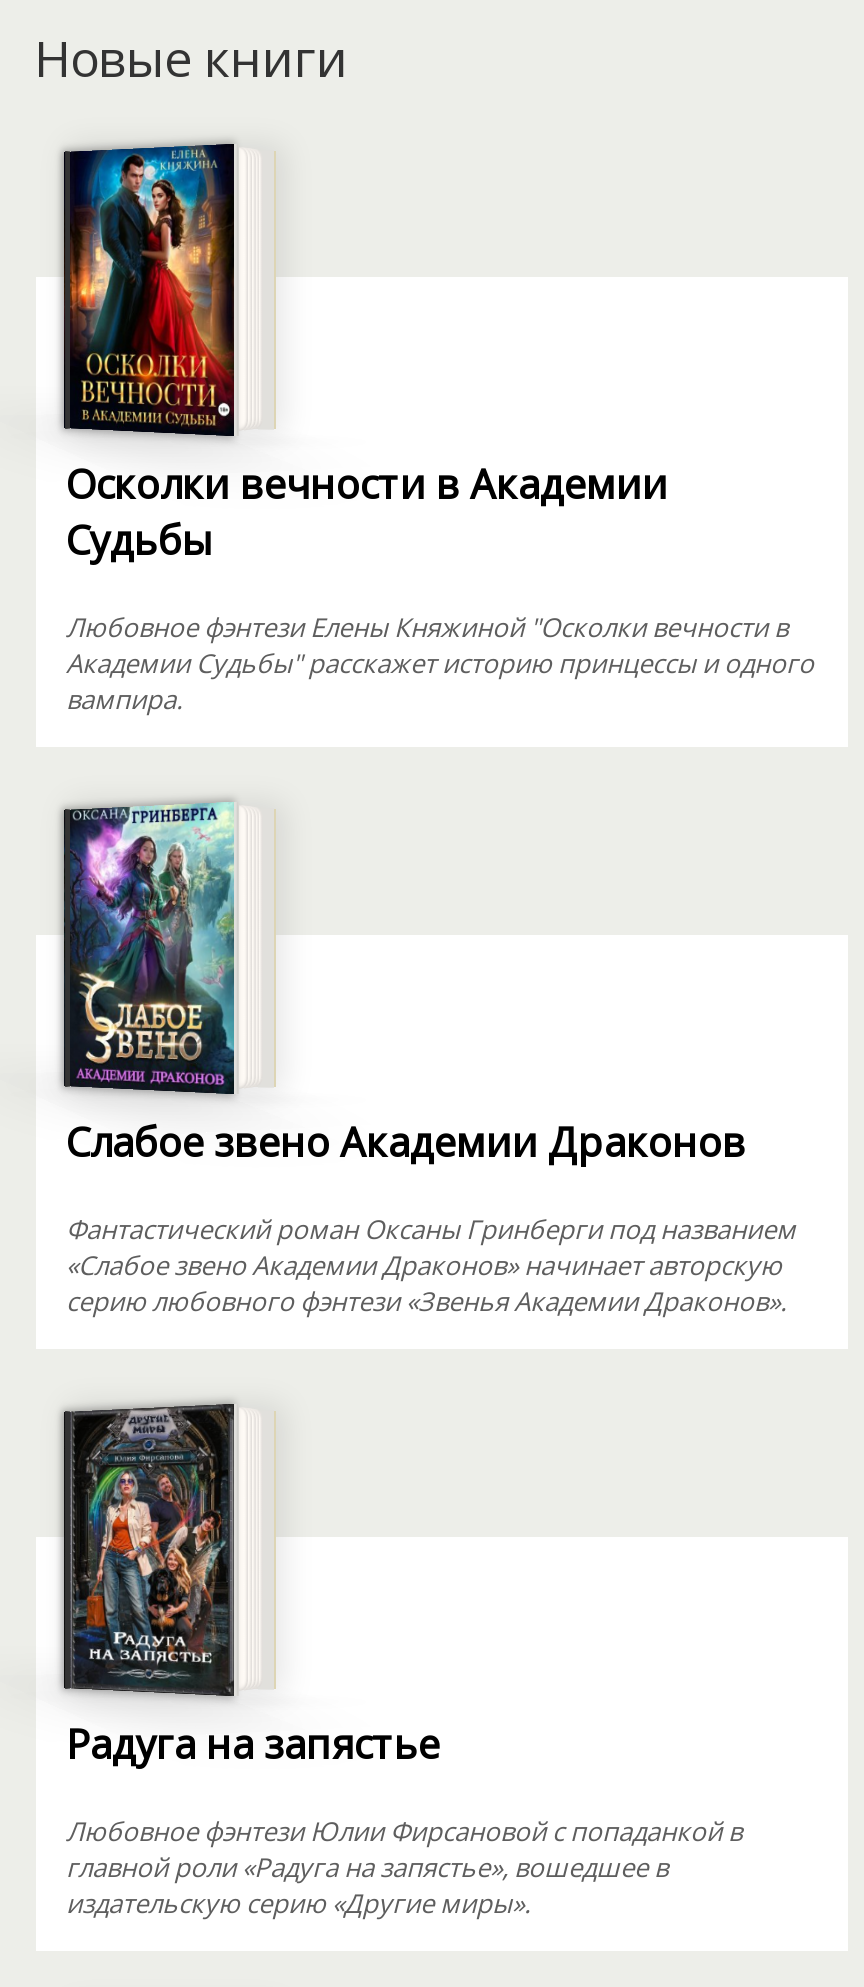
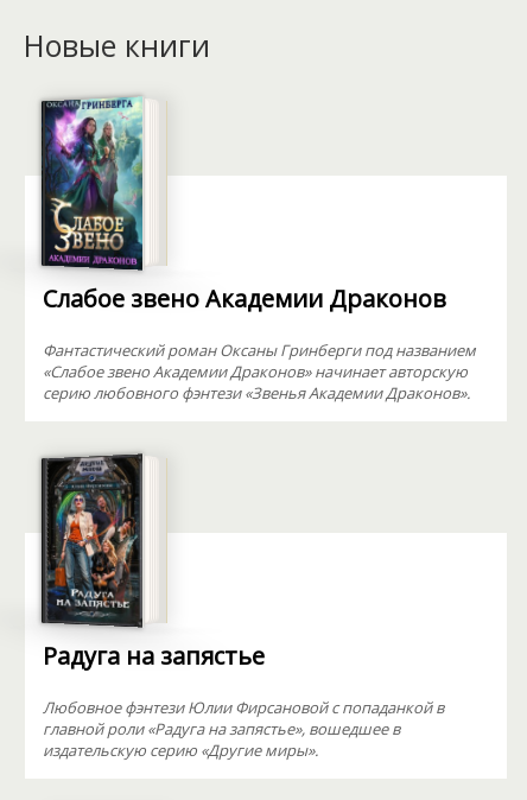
[66,141,814,717] [image] | Осколки вечности в Академии | Судьбы | Любовное фэнтези Елены Княжиной "Осколки вечности в | Академии Судьбы" расскажет историю принцессы и одного | вампира. -> none

